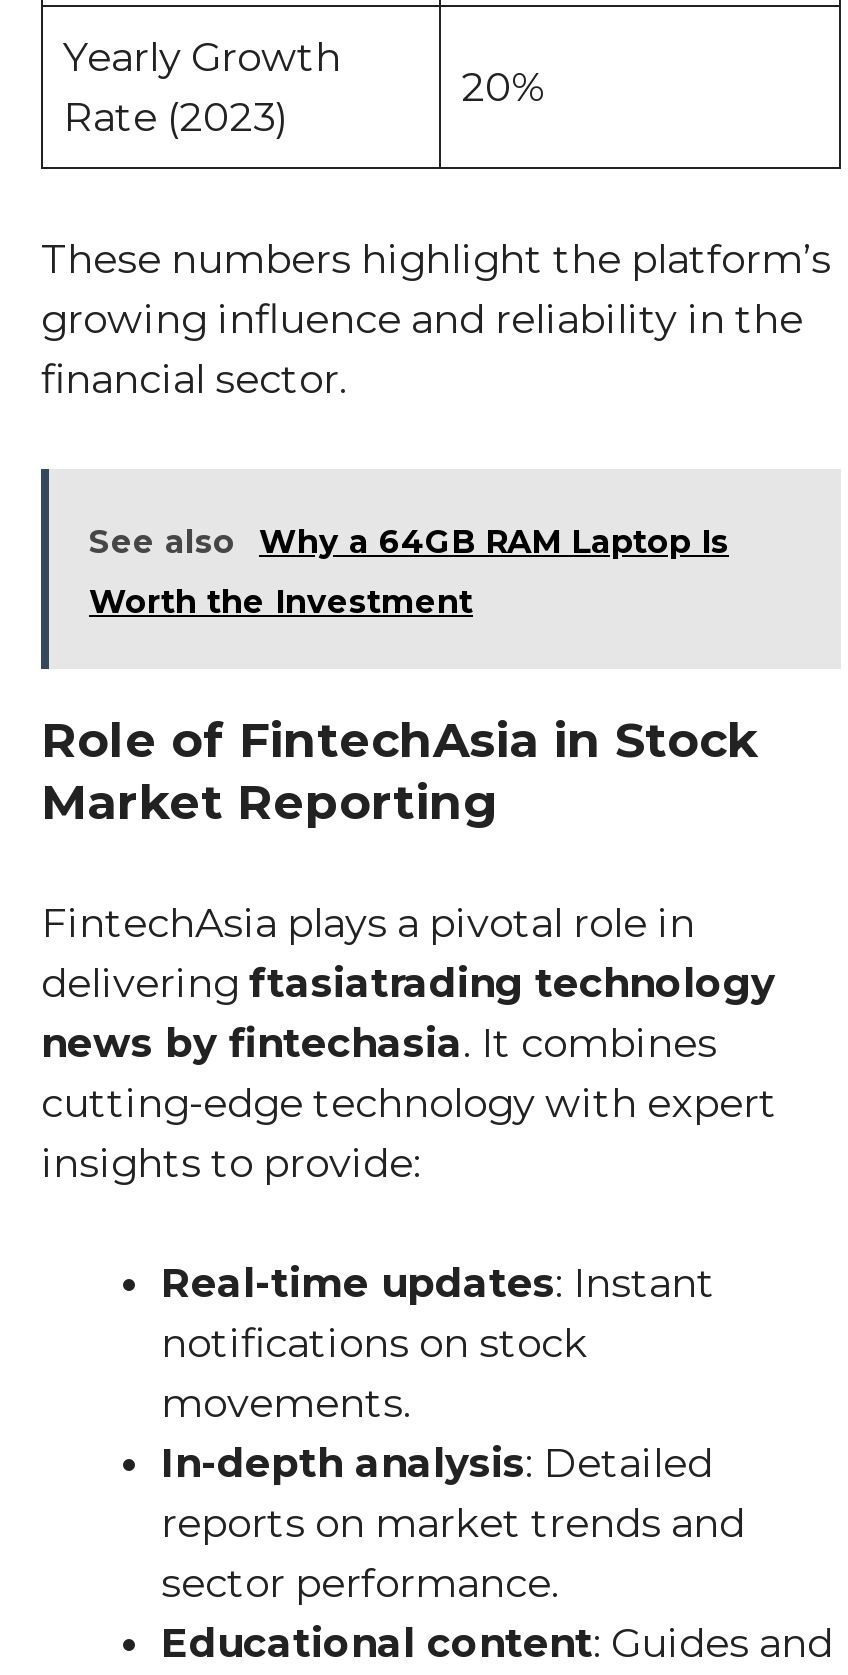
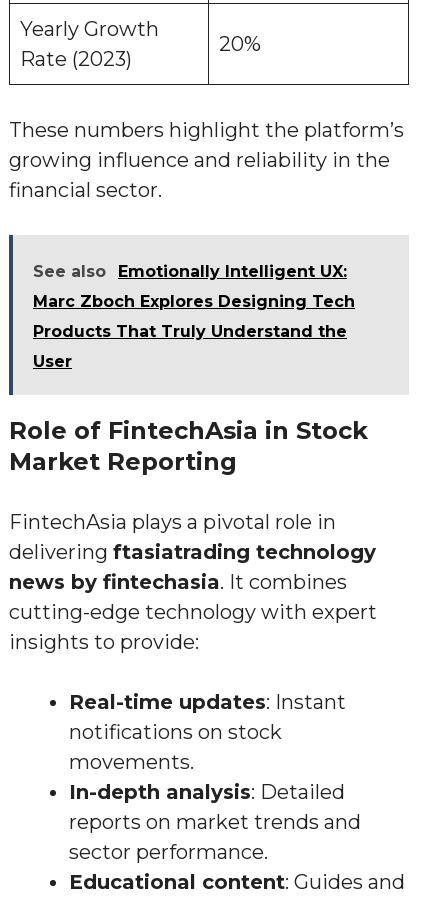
[89,523,729,621] Why a 64GB RAM Laptop Is | Worth the Investment -> [33,262,355,371] Emotionally Intelligent UX: | Marc Zboch Explores Designing Tech | Products That Truly Understand the | User

